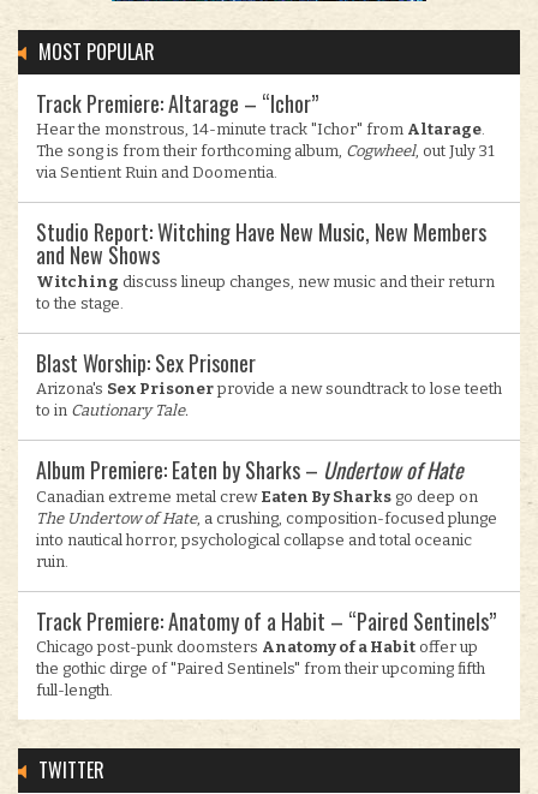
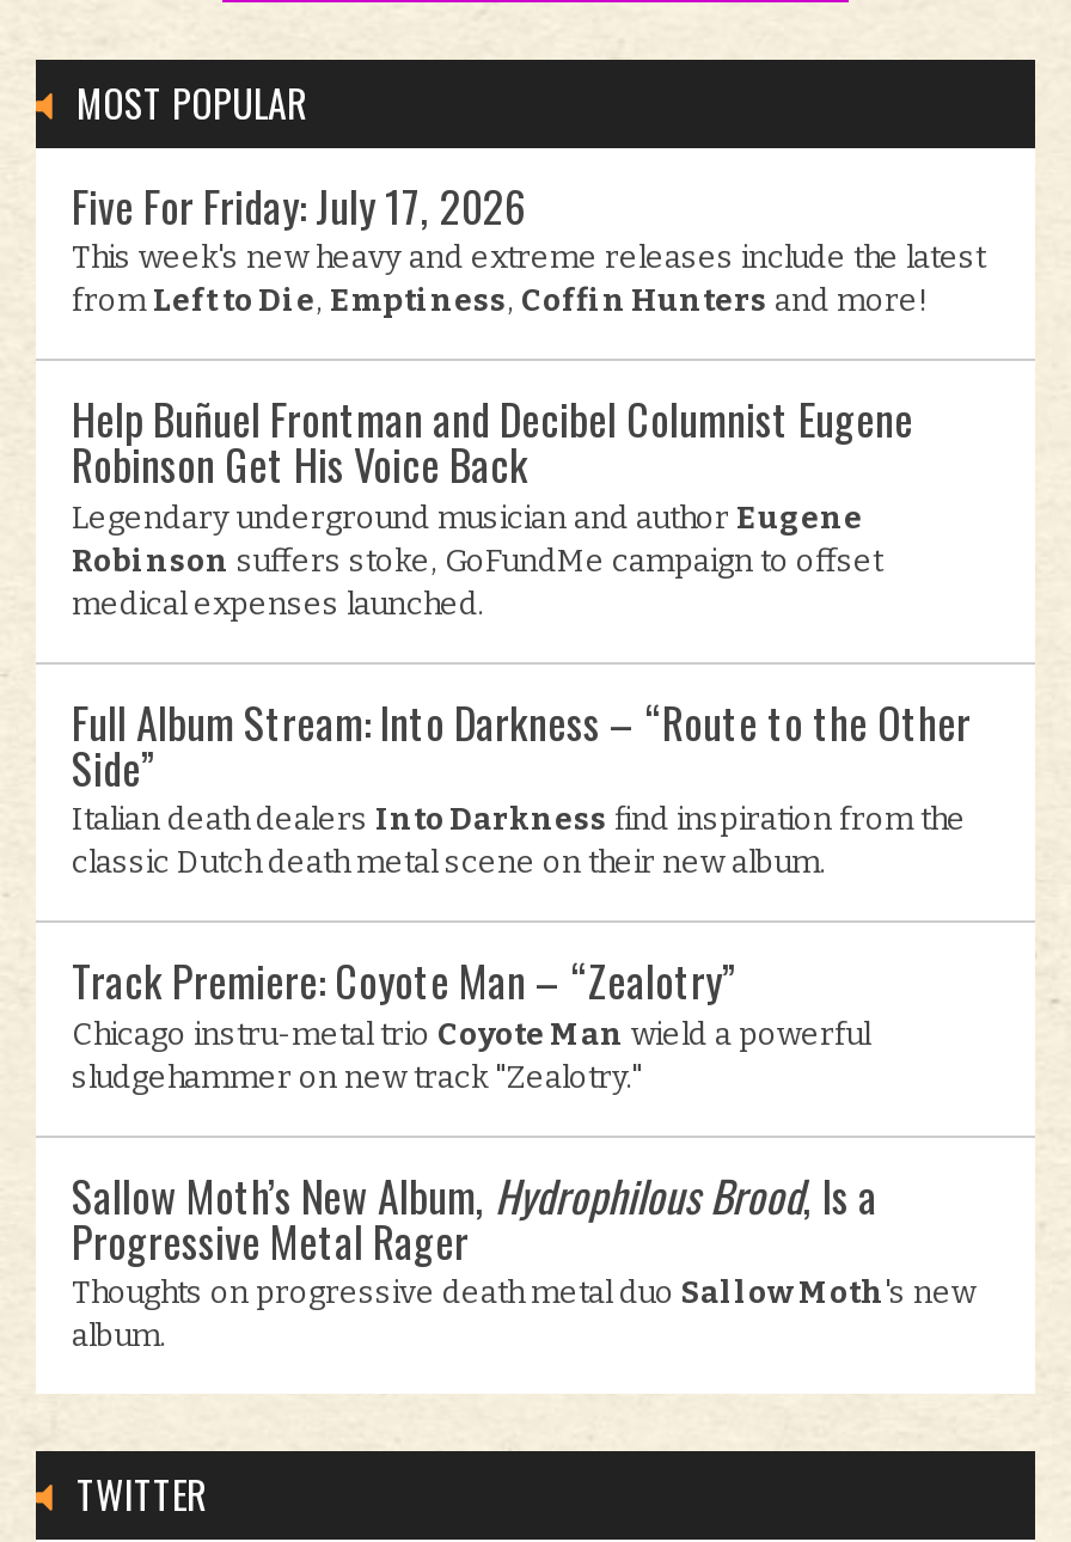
[36,87,495,182] Track Premiere: Altarage – “Ichor” | Hear the monstrous, 14-minute track "Ichor" from Altarage. | The song is from their forthcoming album, Cogwheel, out July 31 | via Sentient Ruin and Doomentia. -> [72,173,985,318] Five For Friday: July 17, 2026 | This week's new heavy and extreme releases include the latest | from Left to Die, Emptiness, Coffin Hunters and more!
[36,216,495,312] Studio Report: Witching Have New Music, New Members | and New Shows | Witching discuss lineup changes, new music and their return | to the stage. -> [72,388,913,621] Help Buñuel Frontman and Decibel Columnist Eugene | Robinson Get His Voice Back | Legendary underground musician and author Eugene | Robinson suffers stoke, GoFundMe campaign to offset | medical expenses launched.
[36,347,502,419] Blast Worship: Sex Prisoner | Arizona's Sex Prisoner provide a new soundtrack to lose teeth | to in Cautionary Tale. -> [72,690,971,880] Full Album Stream: Into Darkness – “Route to the Other | Side” | Italian death dealers Into Darkness find inspiration from the | classic Dutch death metal scene on their new album.
[36,454,497,570] Album Premiere: Eaten by Sharks – Undertow of Hate | Canadian extreme metal crew Eaten By Sharks go deep on | The Undertow of Hate, a crushing, composition-focused plunge | into nautical horror, psychological collapse and total oceanic | ruin. -> [72,950,870,1094] Track Premiere: Coyote Man – “Zealotry” | Chicago instru-metal trio Coyote Man wield a powerful | sludgehammer on new track "Zealotry."
[36,605,496,699] Track Premiere: Anatomy of a Habit – “Paired Sentinels” | Chicago post-punk doomsters Anatomy of a Habit offer up | the gothic dirge of "Paired Sentinels" from their upcoming fifth | full-length. -> [72,1164,975,1354] Sallow Moth’s New Album, Hydrophilous Brood, Is a | Progressive Metal Rager | Thoughts on progressive death metal duo Sallow Moth's new | album.

